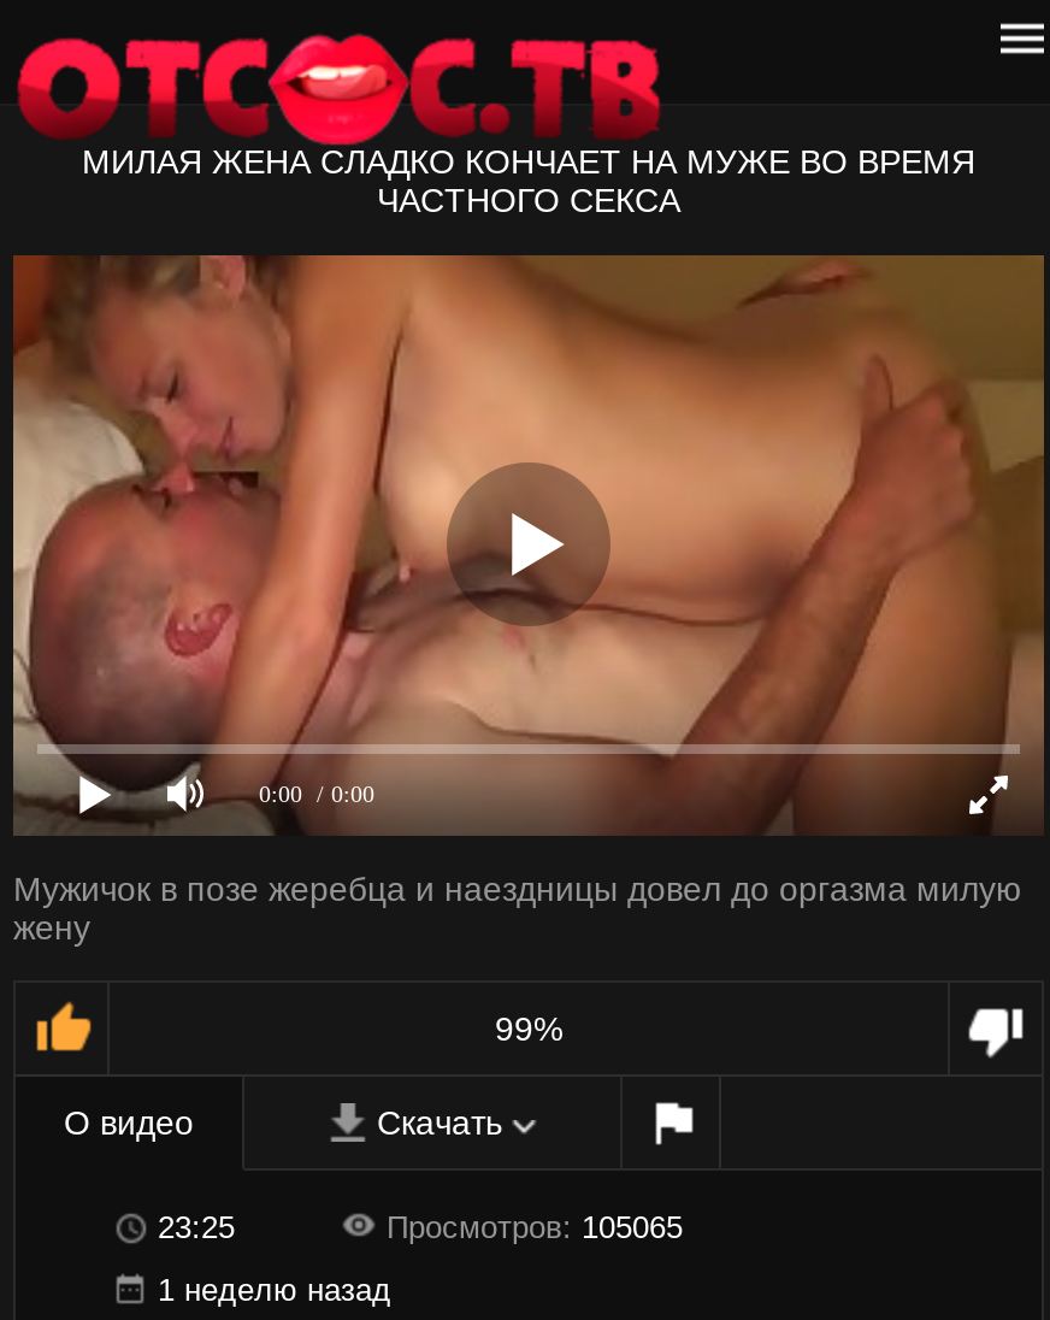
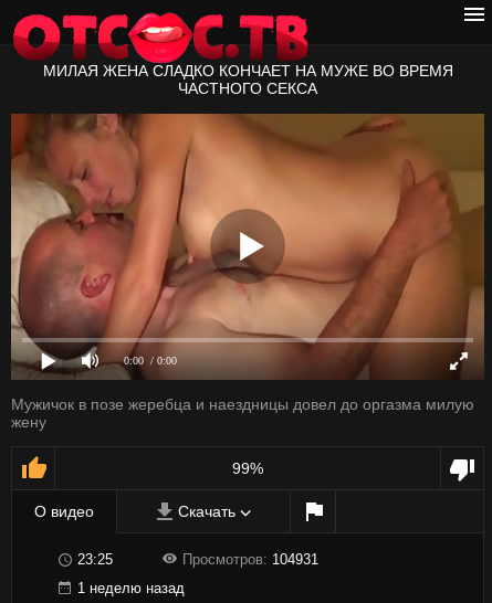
[387,1209,683,1245] Просмотров: 105065 -> [182,551,318,567] Просмотров: 104931

